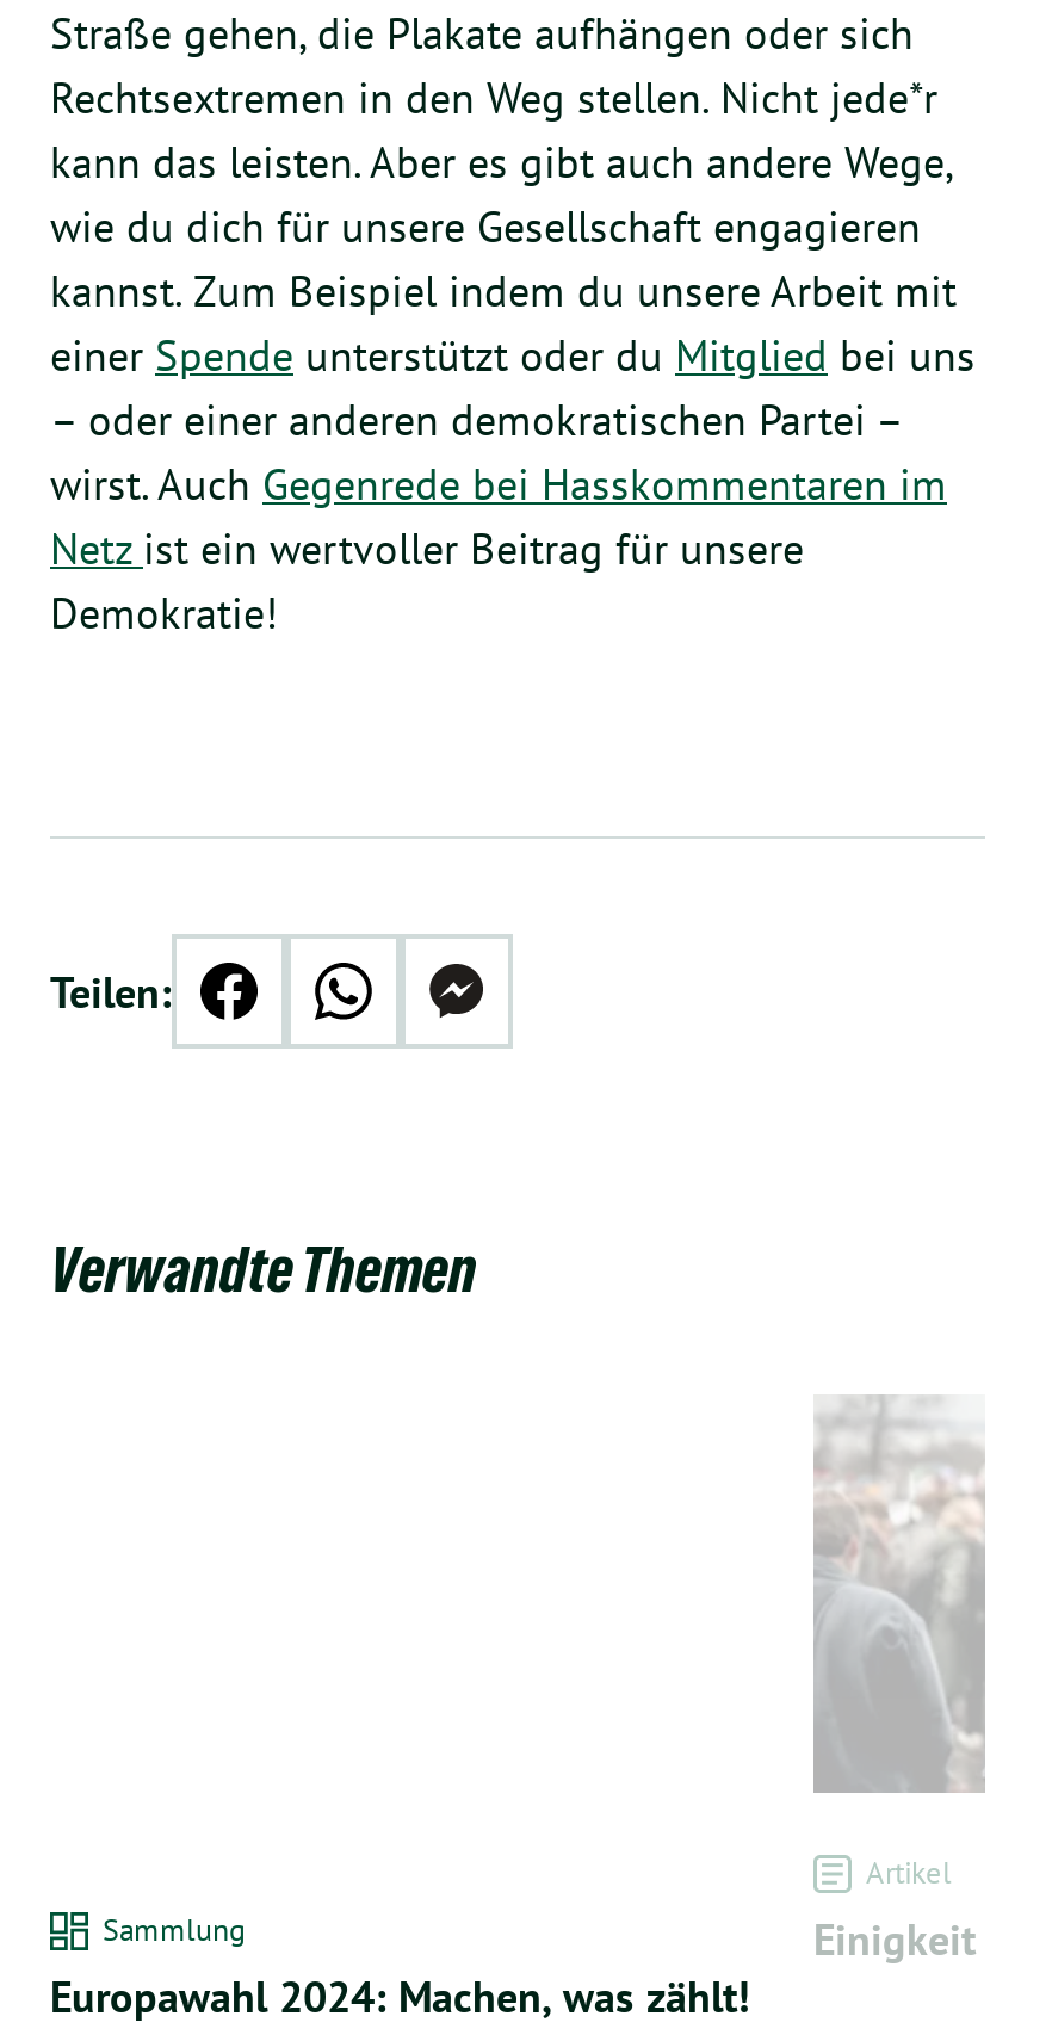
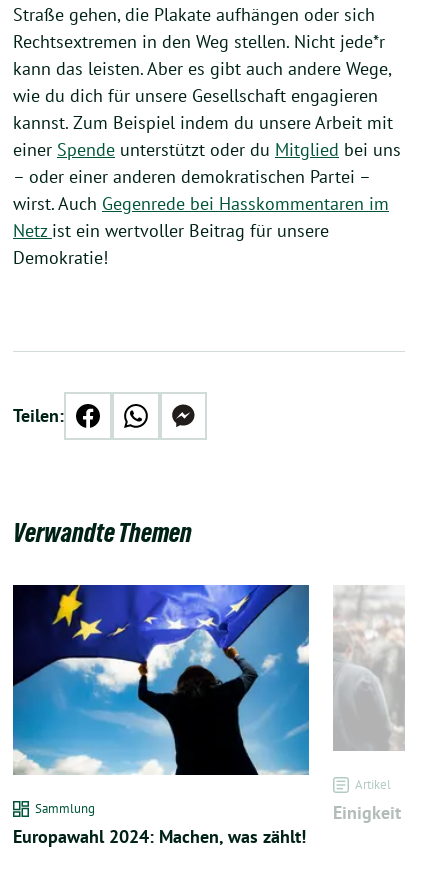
none -> [12,584,310,776] [image]

